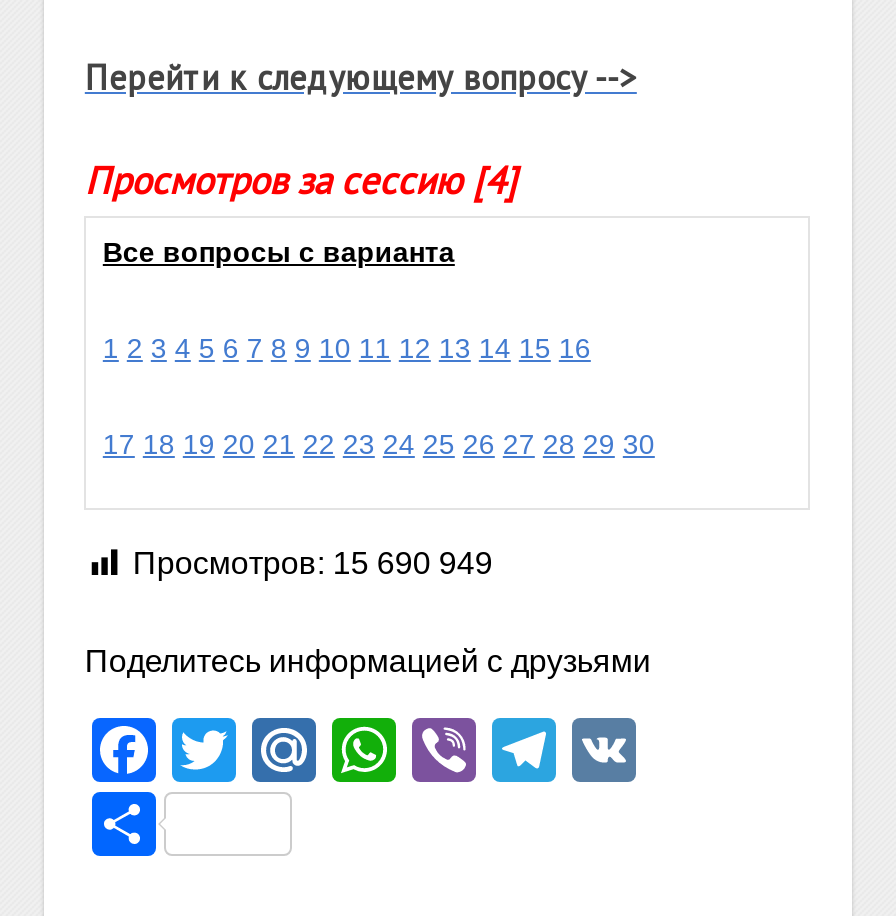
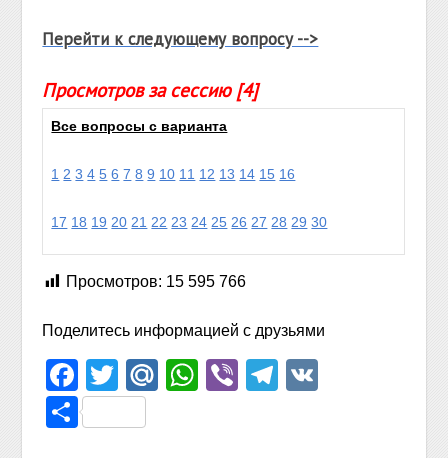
[133,546,493,580] Просмотров: 15 690 949 -> [66,273,246,290] Просмотров: 15 595 766

